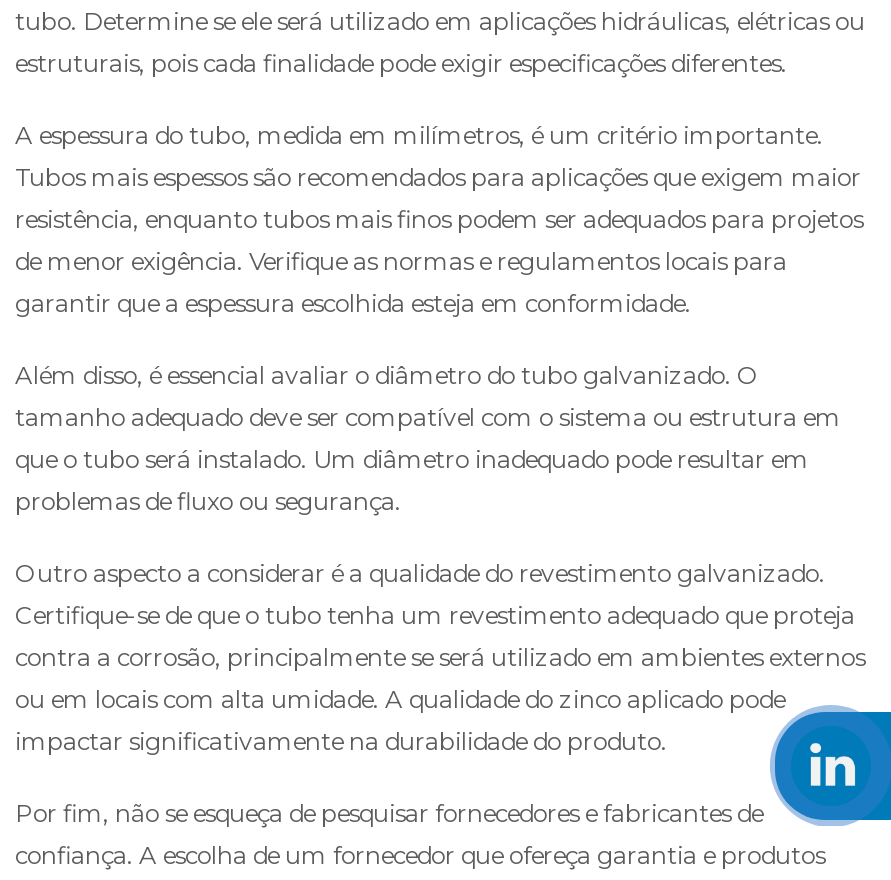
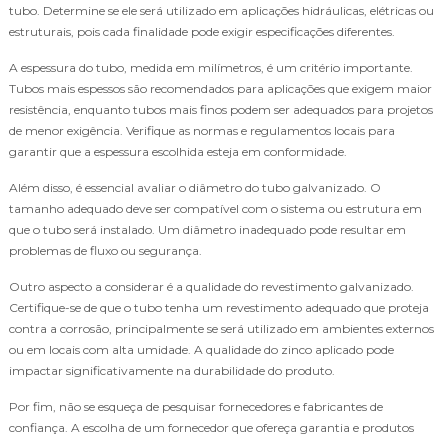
[767,702,885,828] [image] -> none

